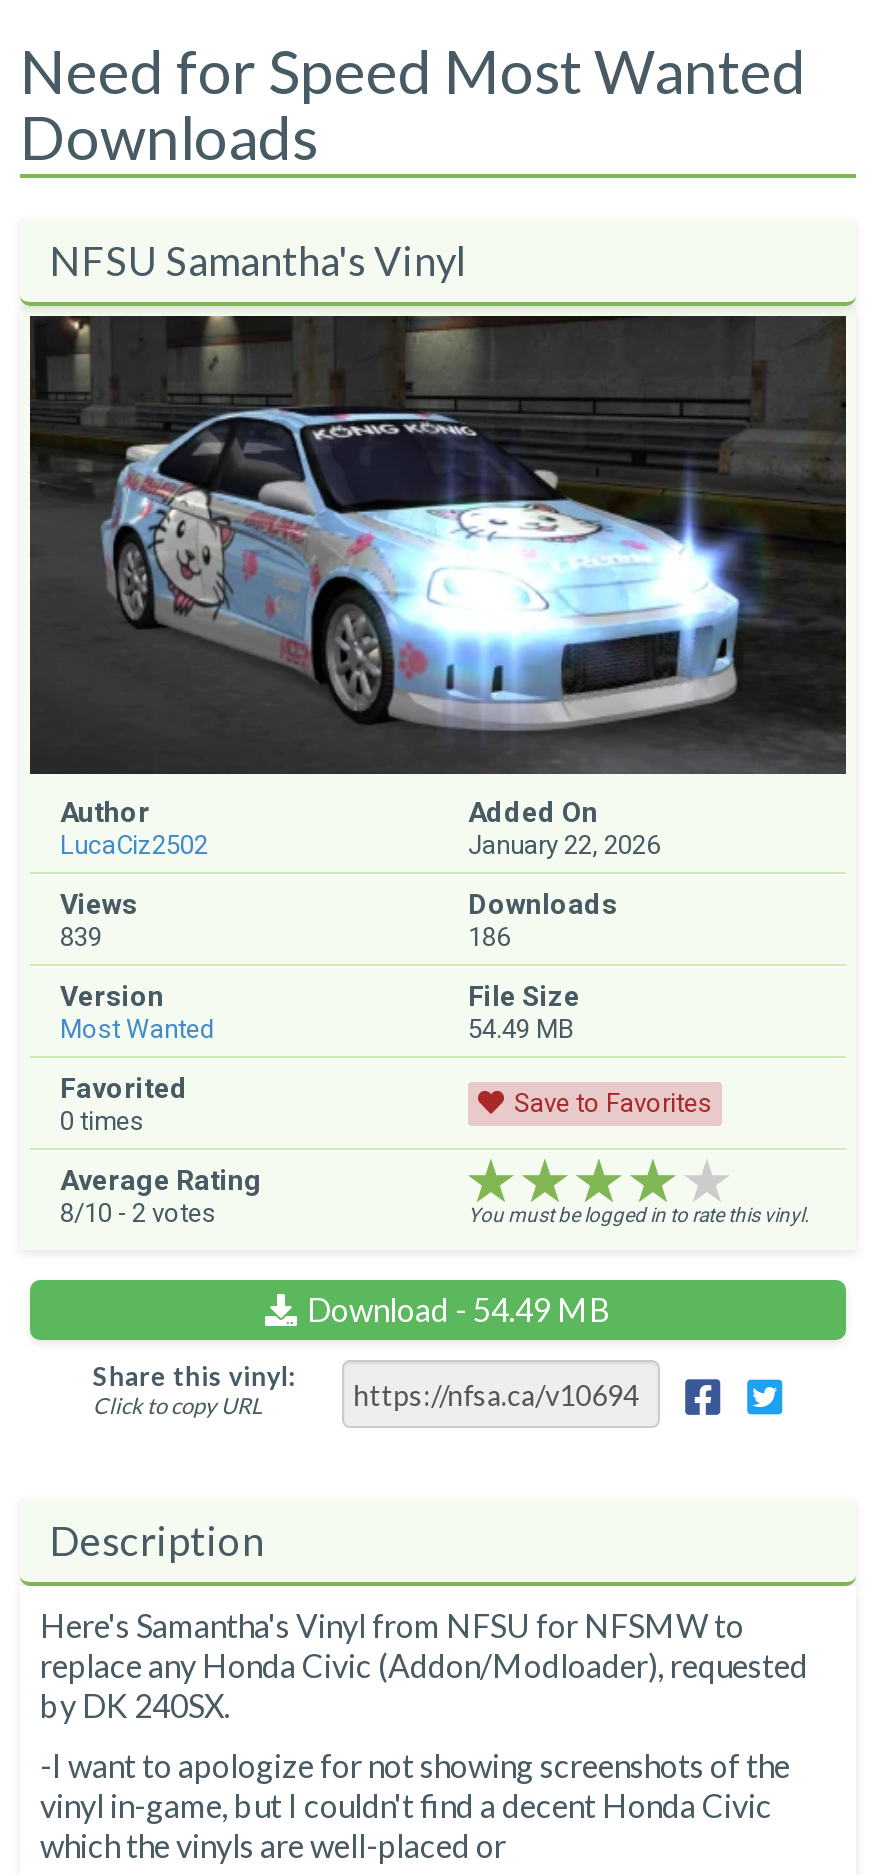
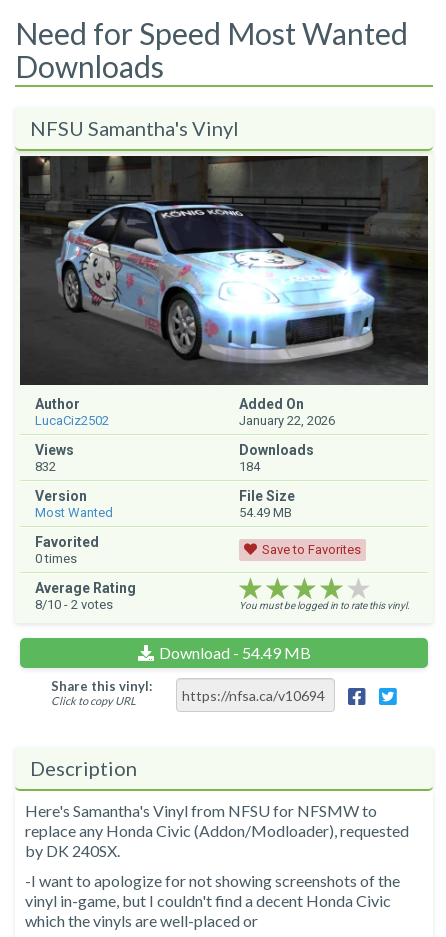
[60,923,102,953] 839 -> [35,459,56,474] 832
[468,923,510,953] 186 -> [239,459,260,474] 184

